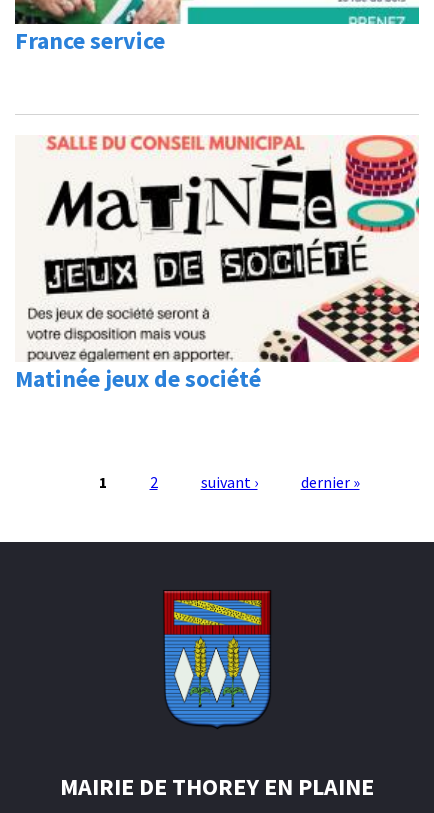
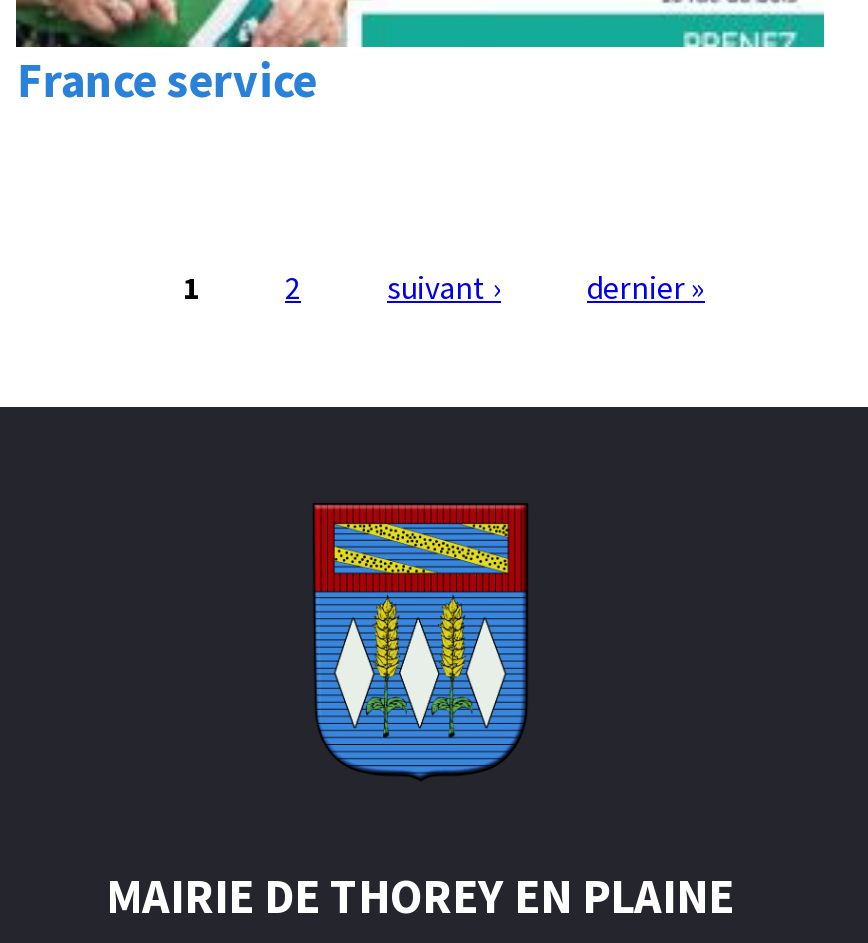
[15,134,420,394] [image] | Matinée jeux de société -> none

